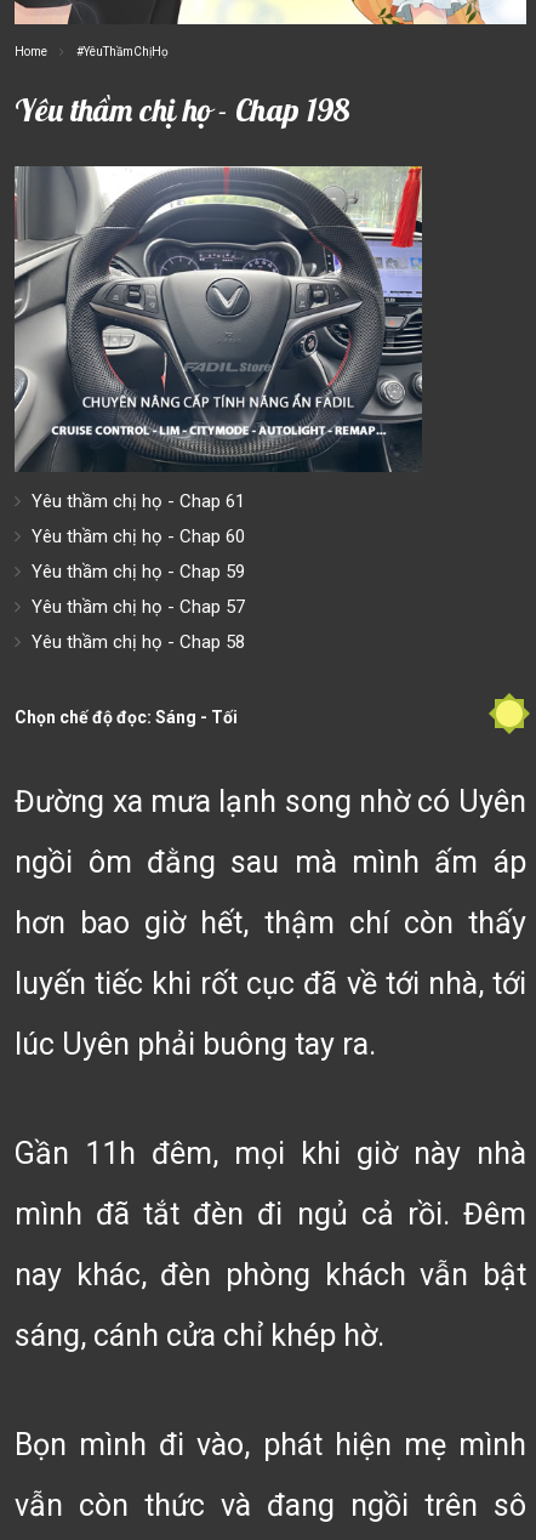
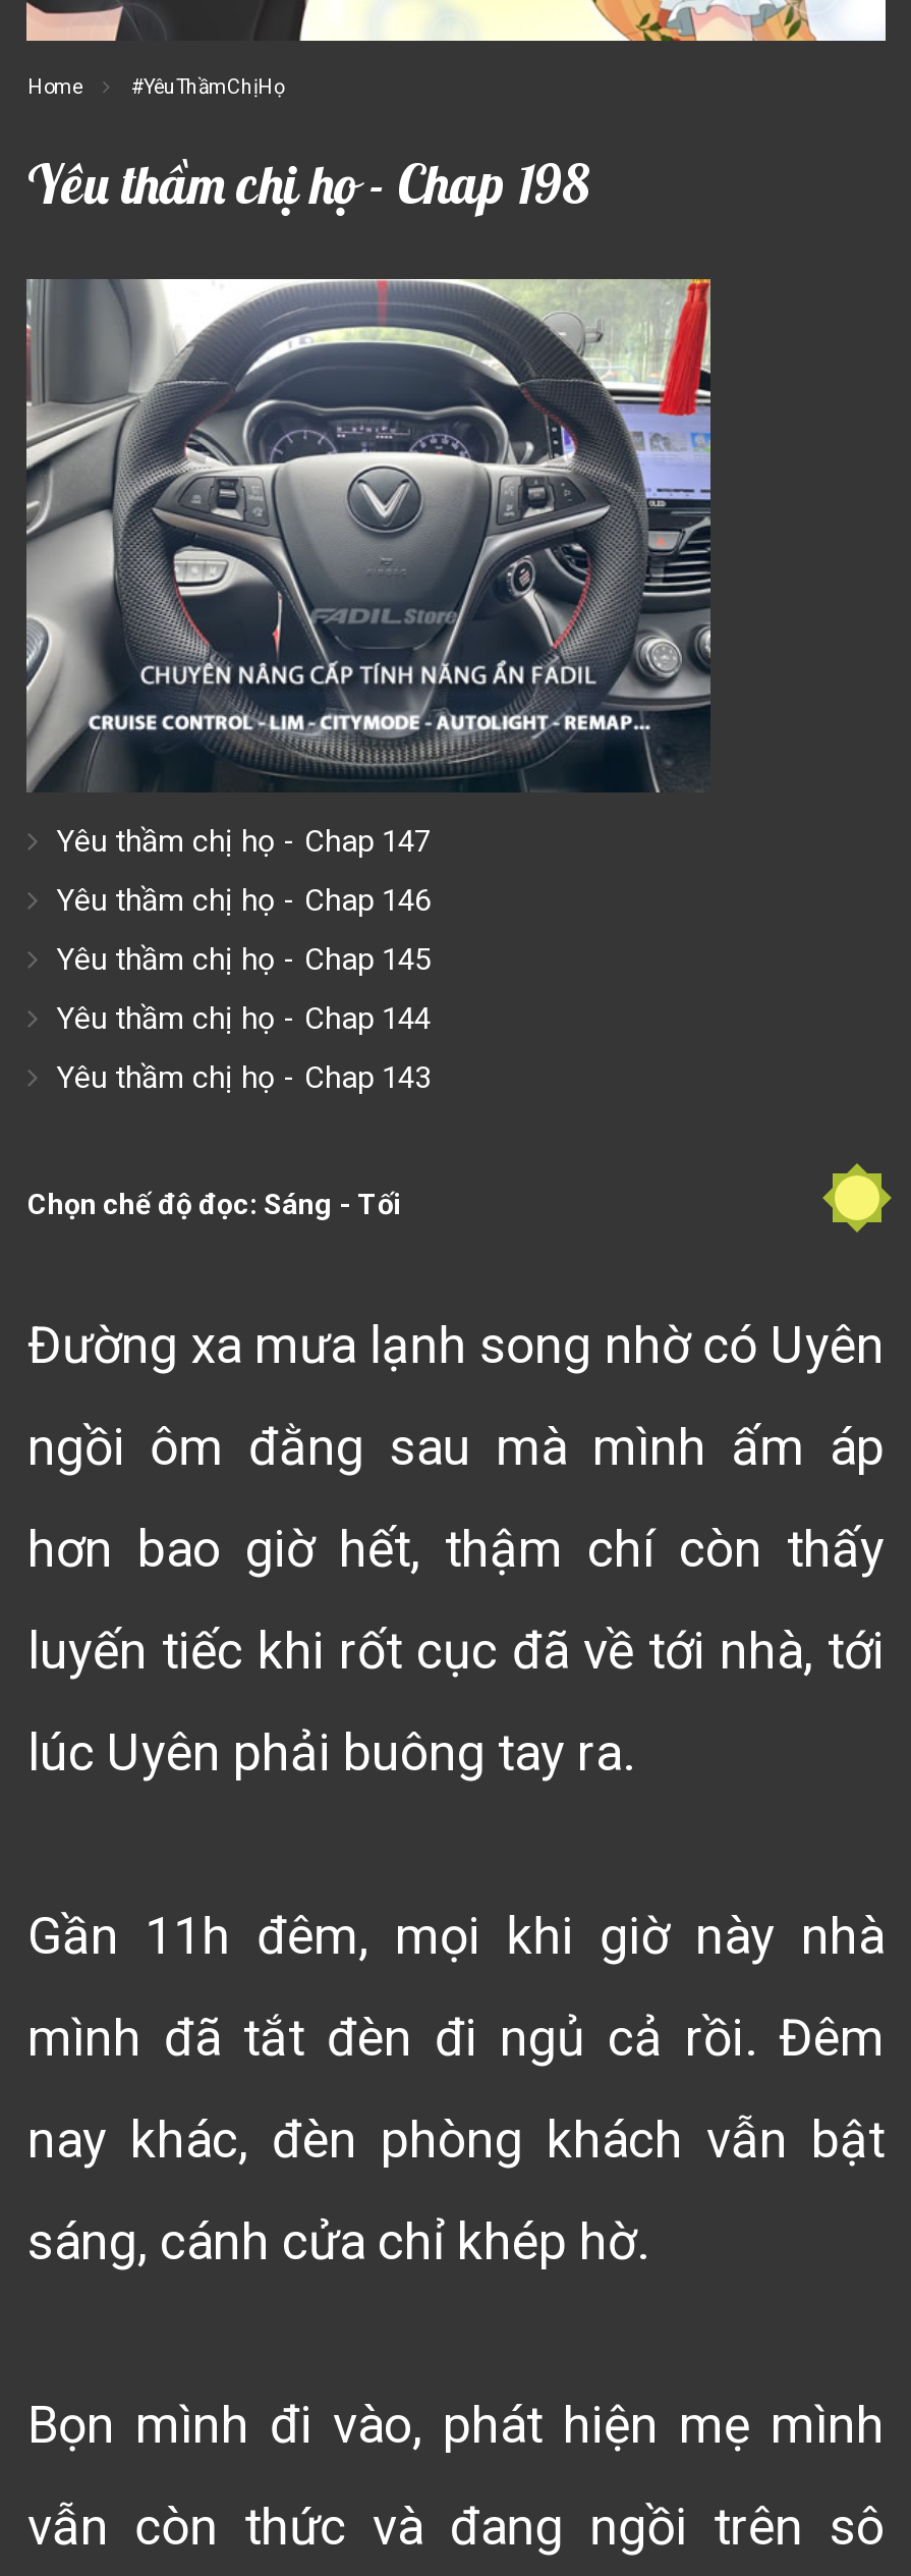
[32,490,245,512] Yêu thầm chị họ - Chap 61 -> [56,823,430,859] Yêu thầm chị họ - Chap 147
[32,525,245,547] Yêu thầm chị họ - Chap 60 -> [56,882,430,918] Yêu thầm chị họ - Chap 146
[32,560,245,582] Yêu thầm chị họ - Chap 59 -> [56,941,430,977] Yêu thầm chị họ - Chap 145
[32,596,245,617] Yêu thầm chị họ - Chap 57 -> [56,1000,430,1037] Yêu thầm chị họ - Chap 144
[32,631,245,653] Yêu thầm chị họ - Chap 58 -> [56,1059,430,1096] Yêu thầm chị họ - Chap 143

